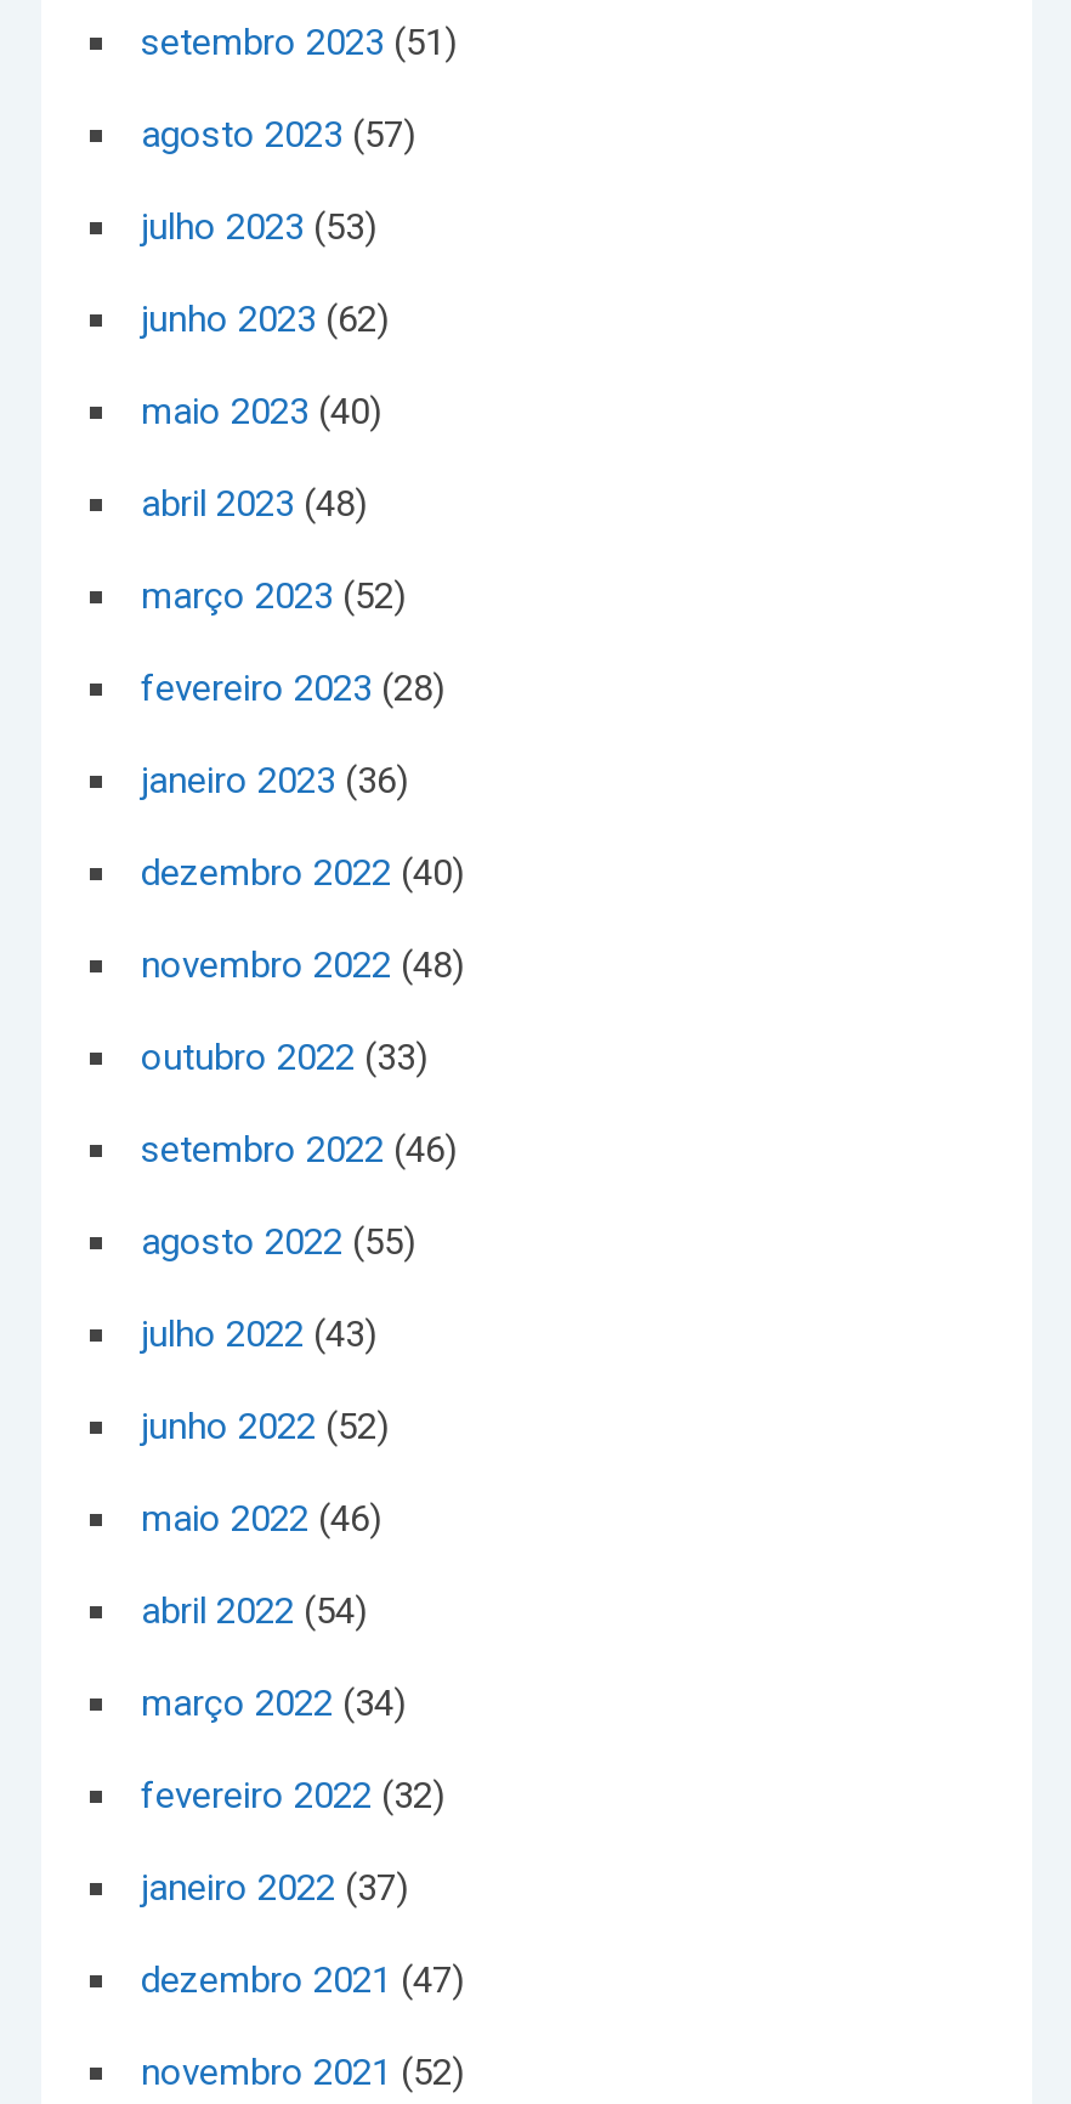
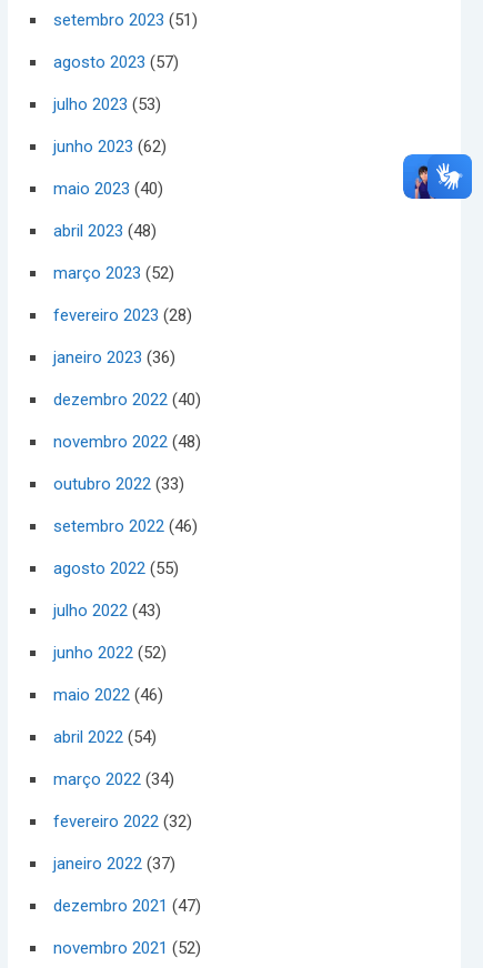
none -> [402,153,473,200] [image]

